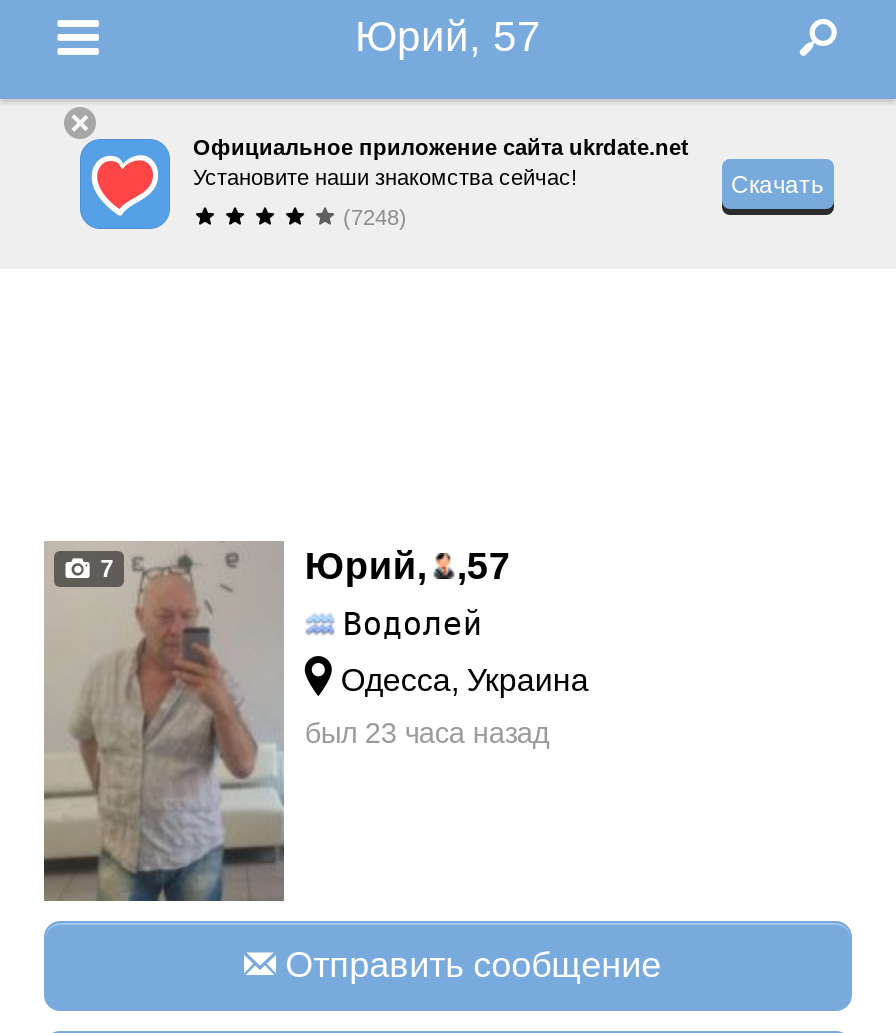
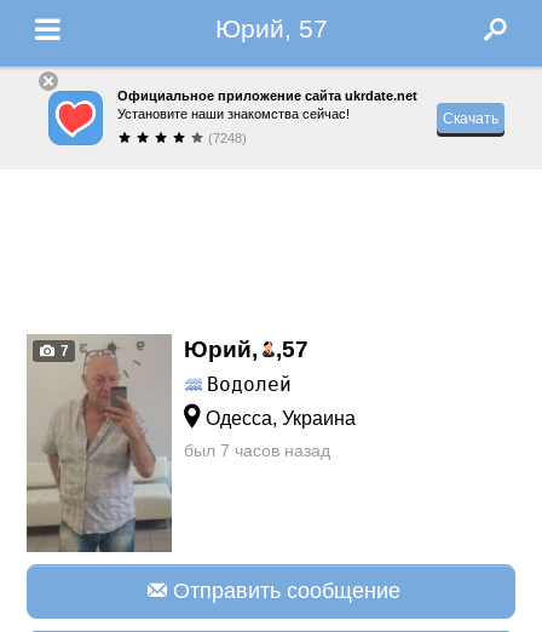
[305,717,549,749] был 23 часа назад -> [184,441,331,460] был 7 часов назад

